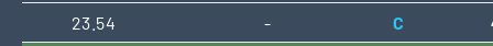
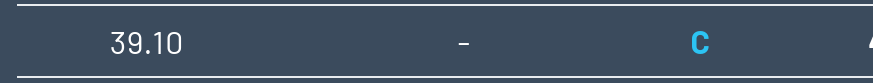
[71,12,116,33] 23.54 -> [110,22,184,60] 39.10

